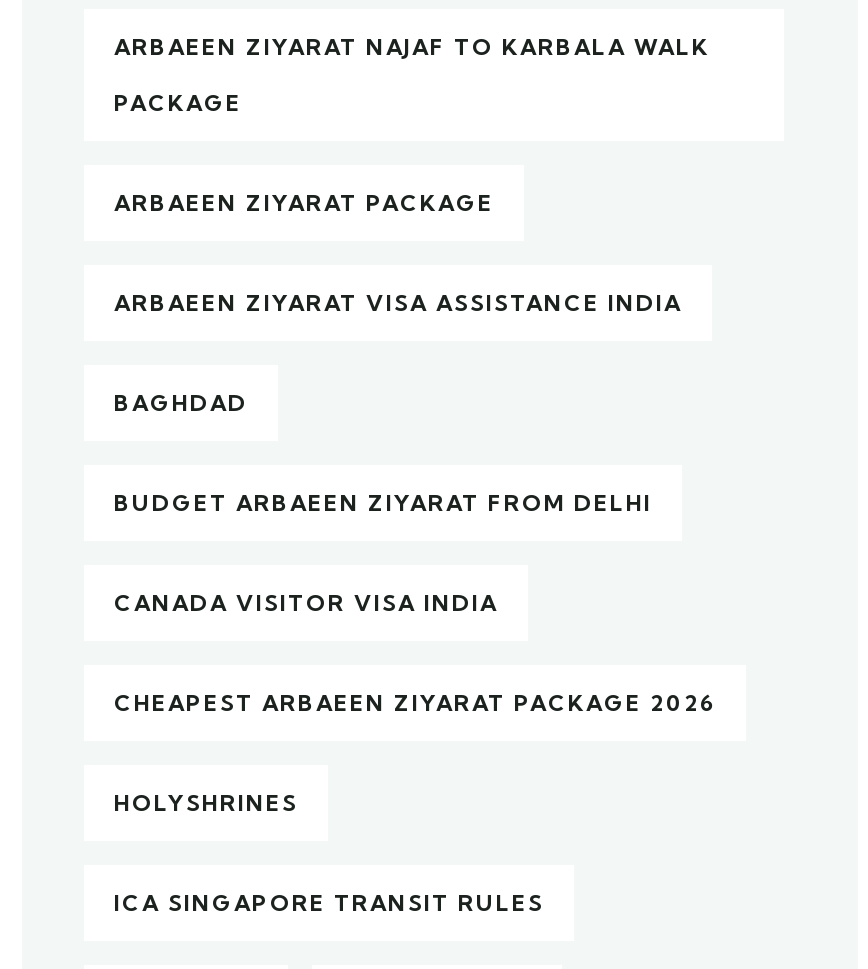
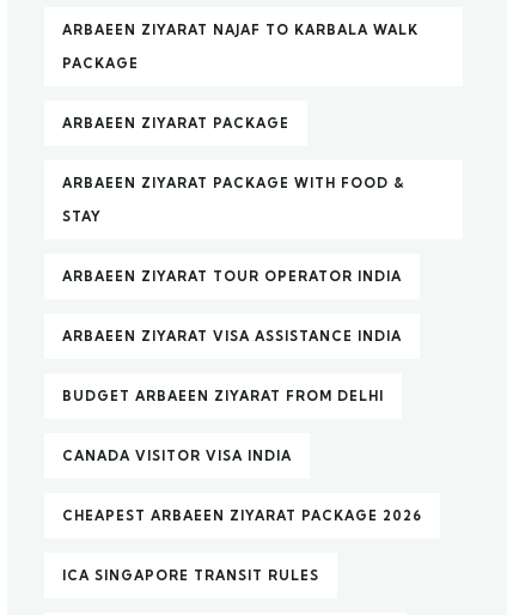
none -> [62,175,404,225] ARBAEEN ZIYARAT PACKAGE WITH FOOD & | STAY
none -> [62,268,402,285] ARBAEEN ZIYARAT TOUR OPERATOR INDIA
moved [114,289,682,317] -> [62,328,402,344]: ARBAEEN ZIYARAT VISA ASSISTANCE INDIA
[114,389,248,417] BAGHDAD -> none
moved [114,489,716,717] -> [62,388,422,524]: BUDGET ARBAEEN ZIYARAT FROM DELHI | CANADA VISITOR VISA INDIA | CHEAPEST ARBAEEN ZIYARAT PACKAGE 2026
[114,789,298,817] HOLYSHRINES -> none

